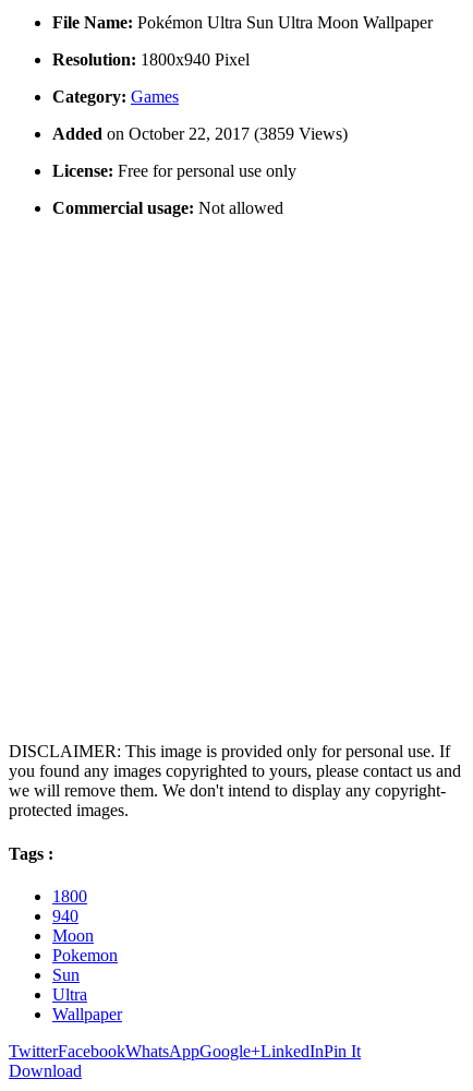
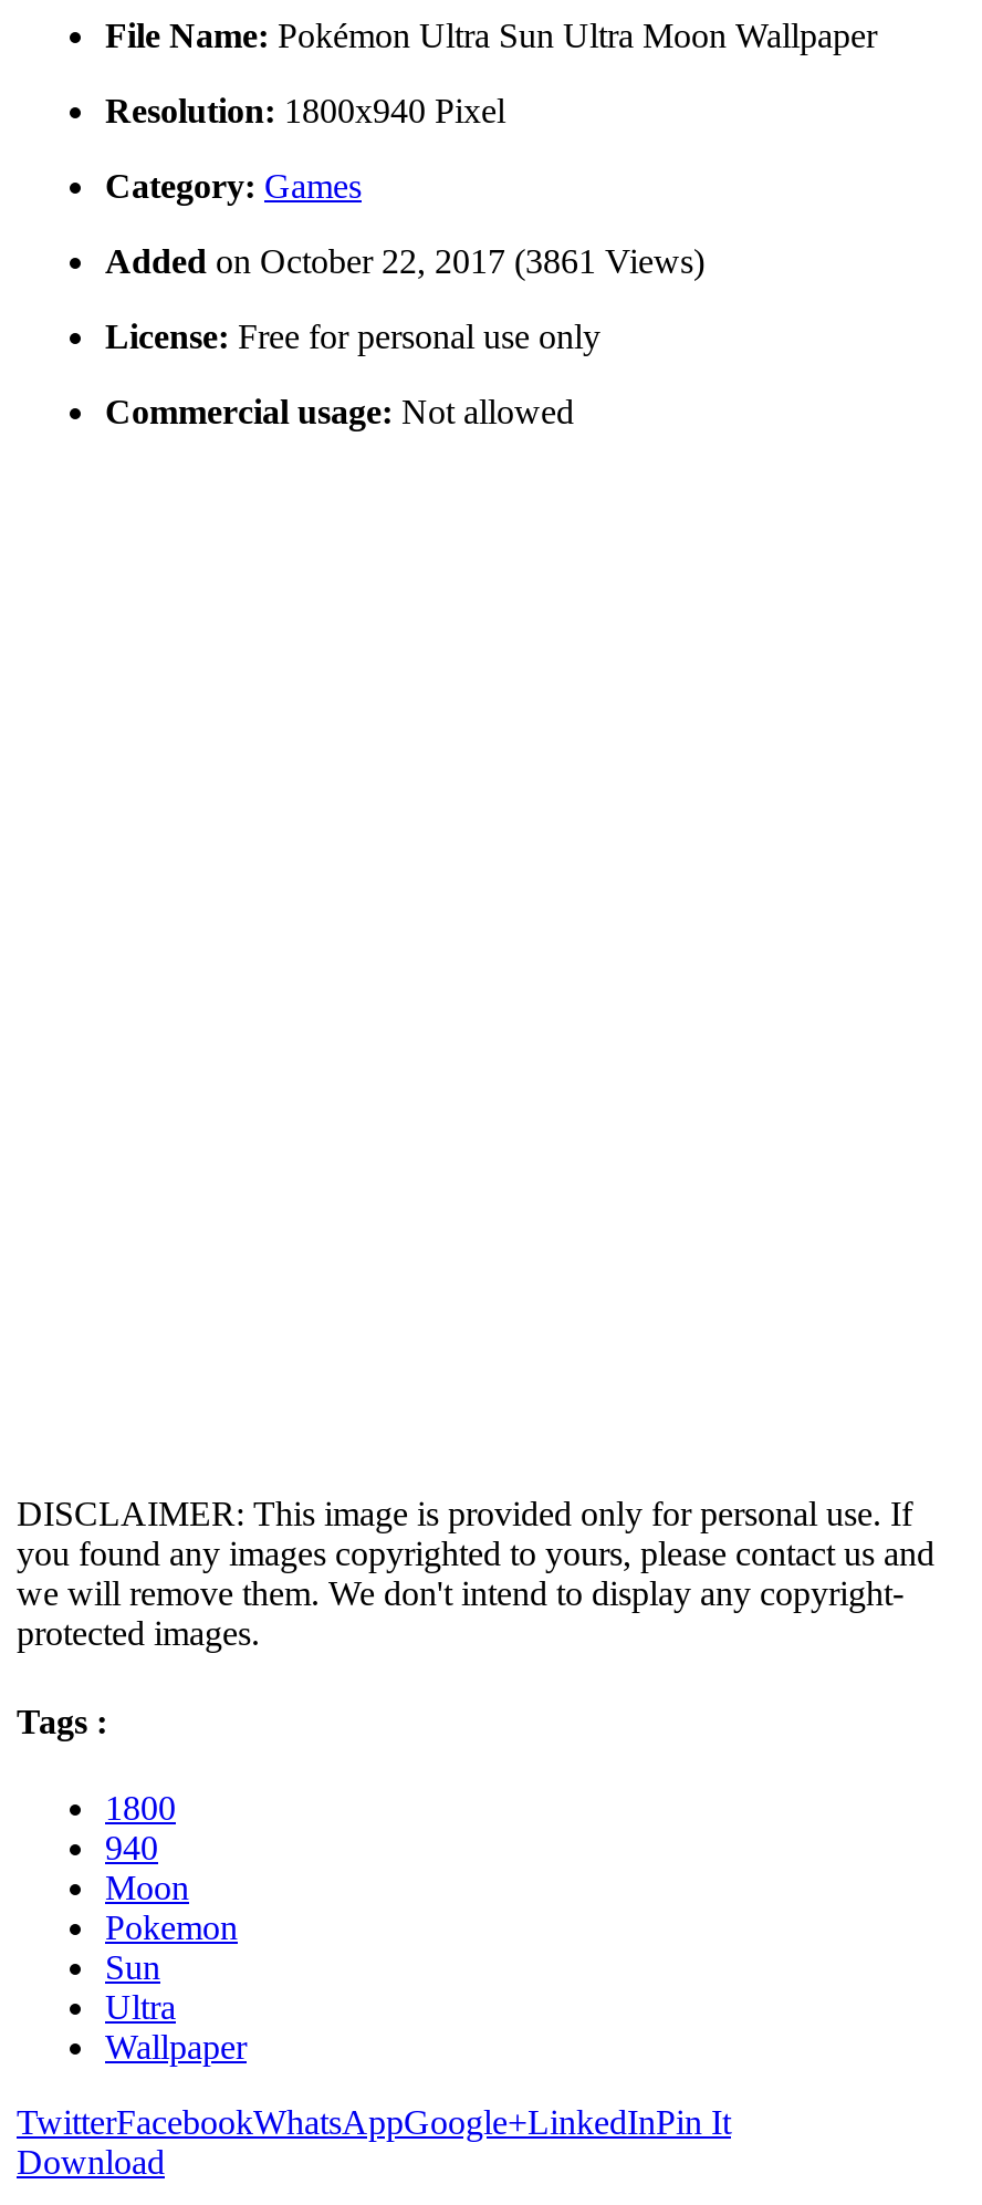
[52,125,348,143] Added on October 22, 2017 (3859 Views) -> [105,243,704,281] Added on October 22, 2017 (3861 Views)

